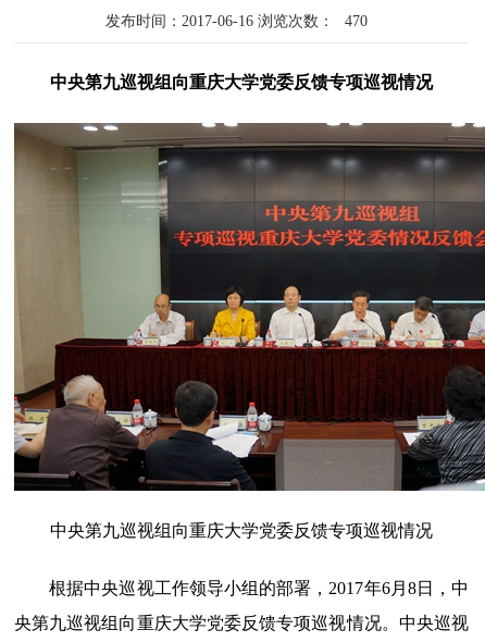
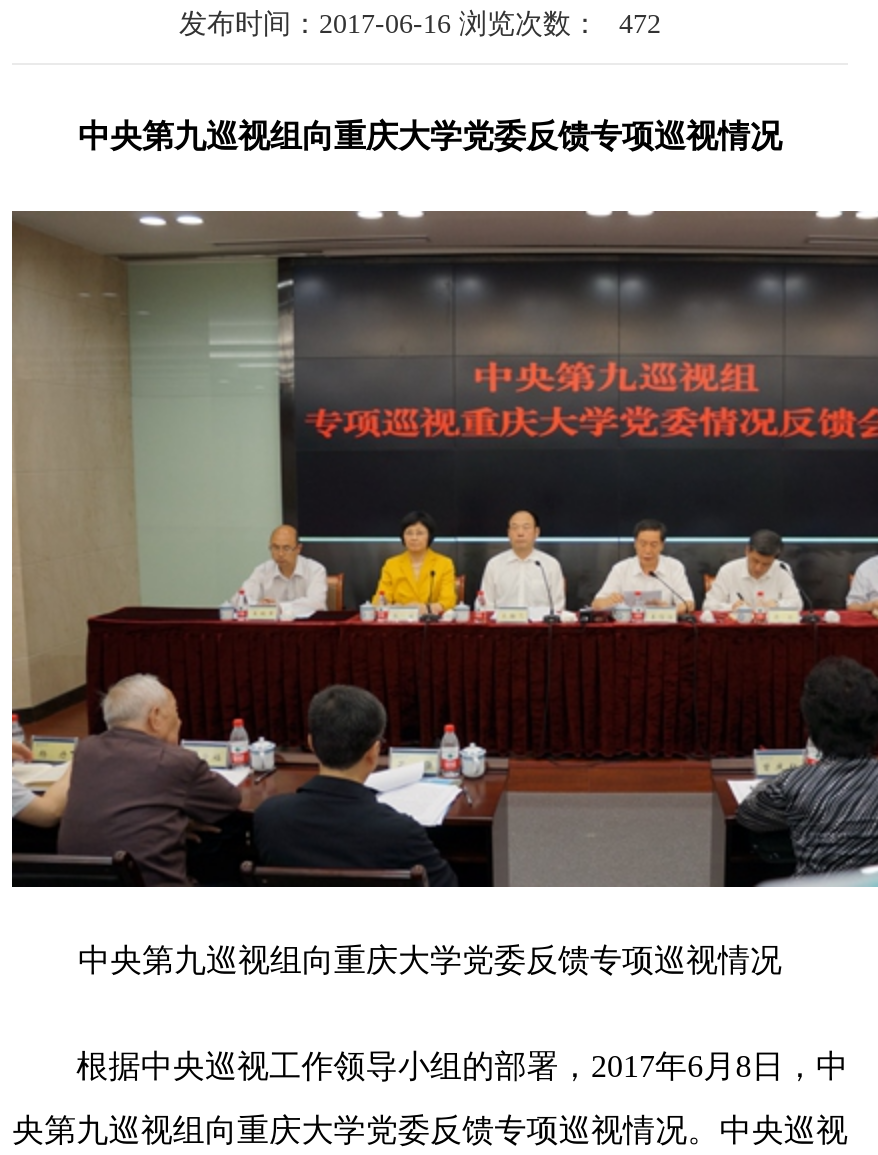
[105,13,367,29] 发布时间：2017-06-16 浏览次数： 470 -> [179,8,661,38] 发布时间：2017-06-16 浏览次数： 472

